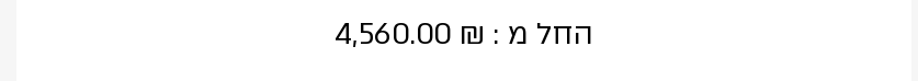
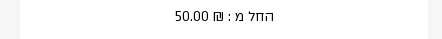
[335,16,593,51] החל מ : 4,560.00 ₪ -> [174,8,273,24] החל מ : 50.00 ₪

